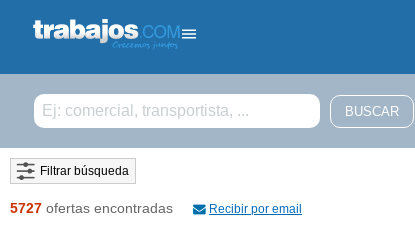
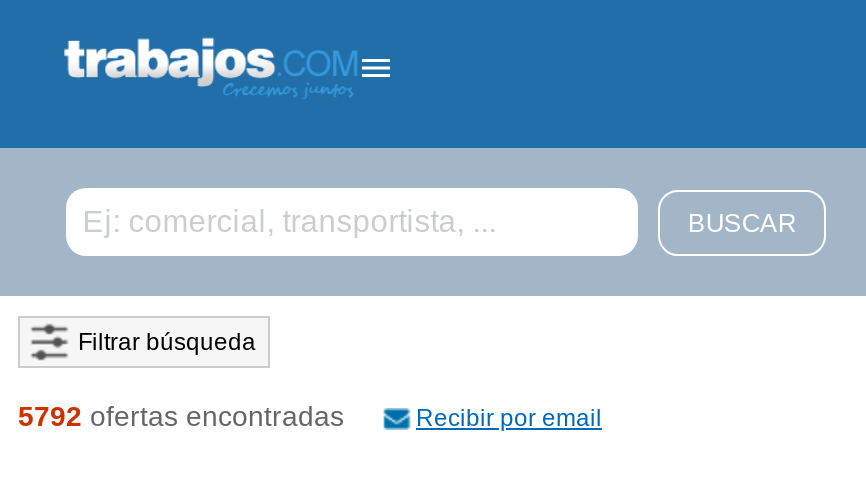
[10,200,177,216] 5727 ofertas encontradas -> [18,400,352,432] 5792 ofertas encontradas

